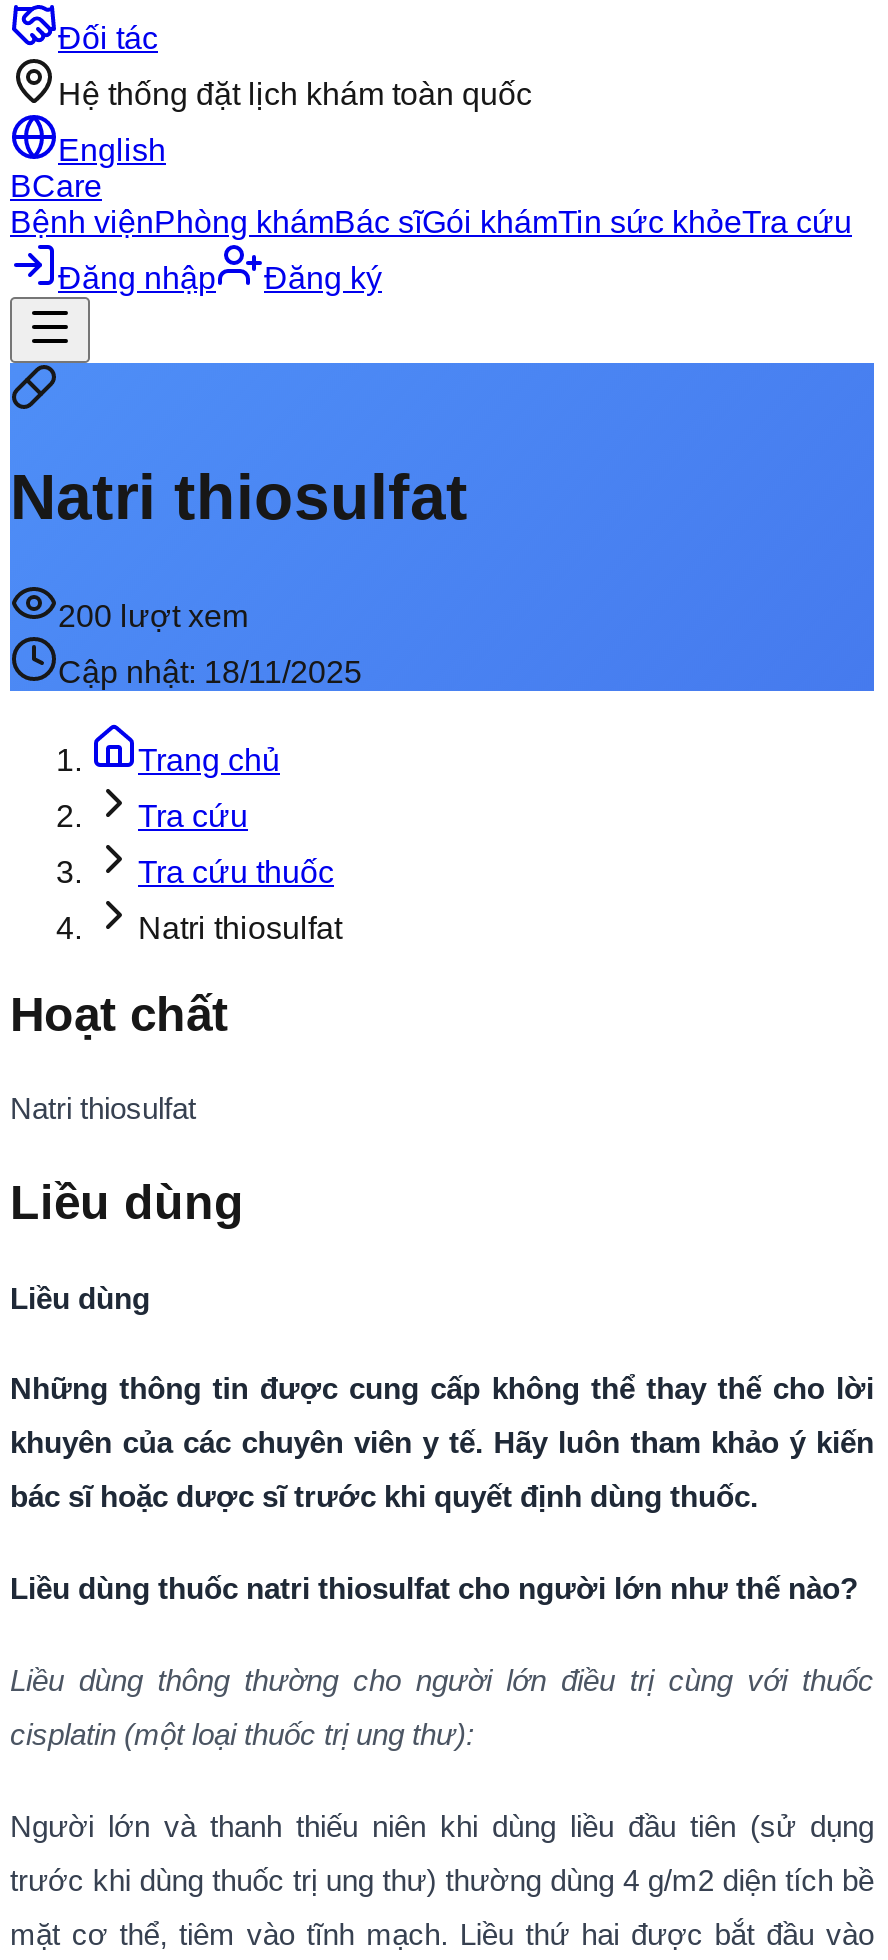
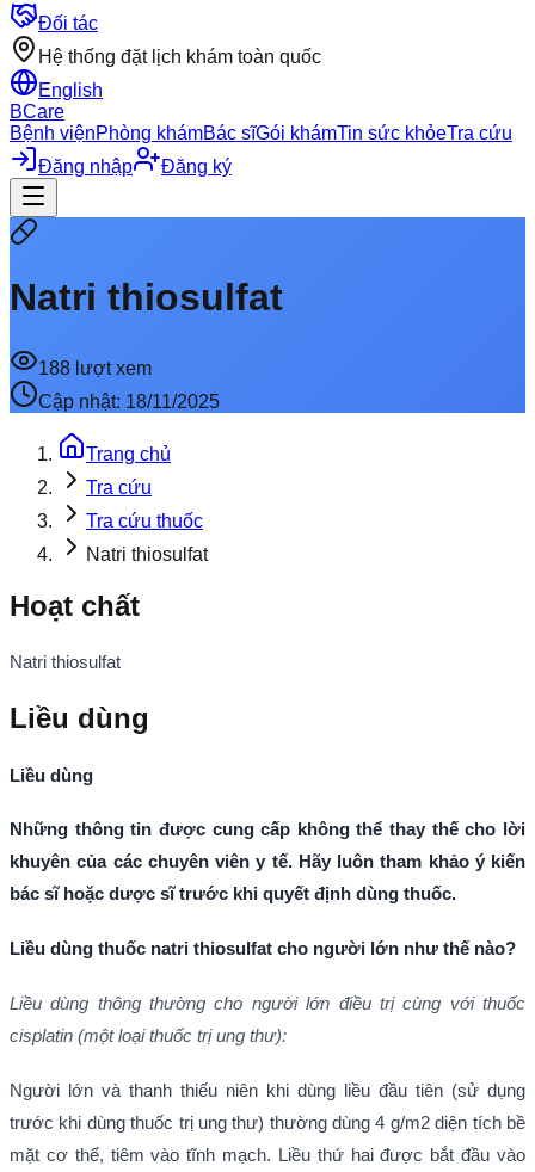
[58,599,248,633] 200 lượt xem -> [38,358,152,378] 188 lượt xem

